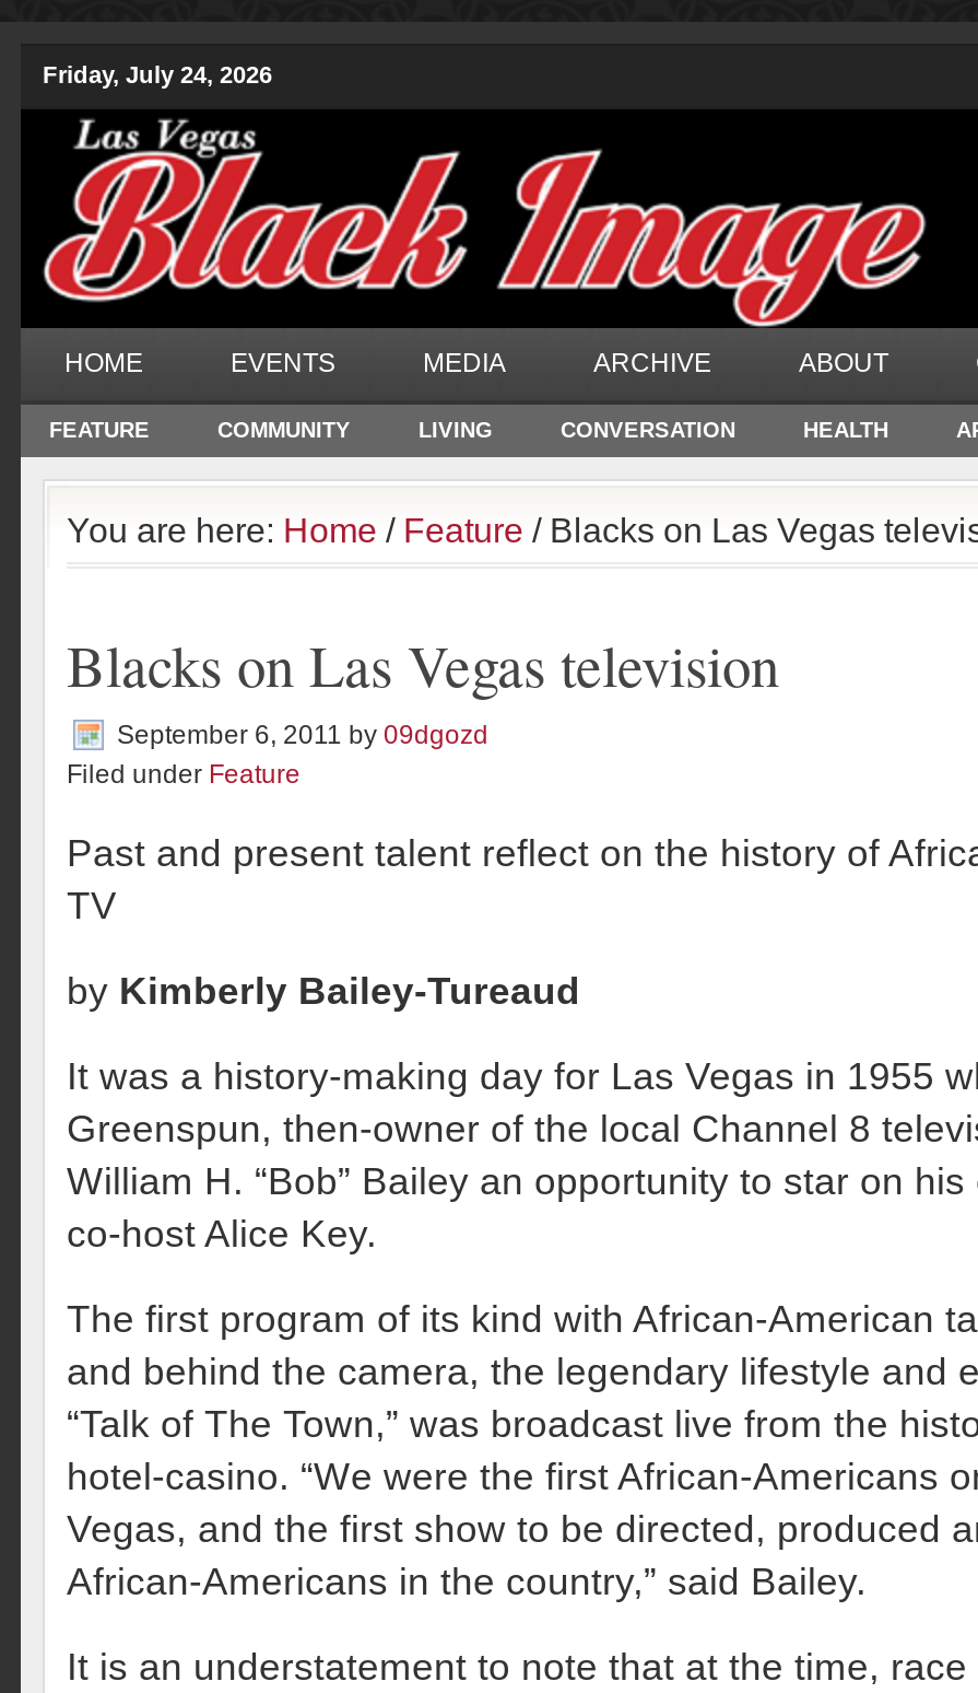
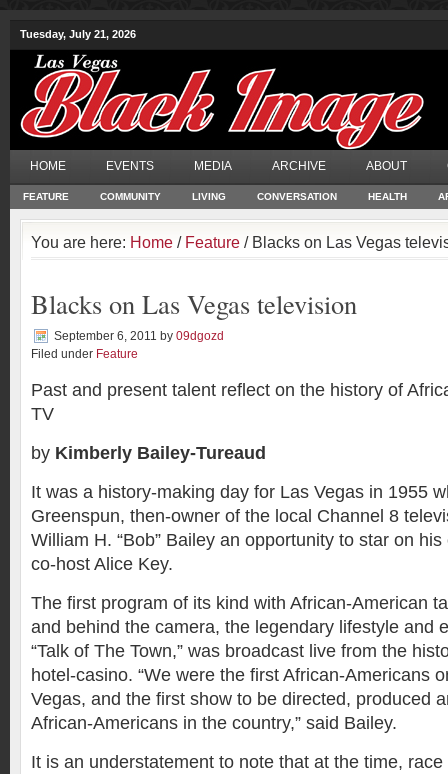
[43,61,272,87] Friday, July 24, 2026 -> [20,28,136,40] Tuesday, July 21, 2026

